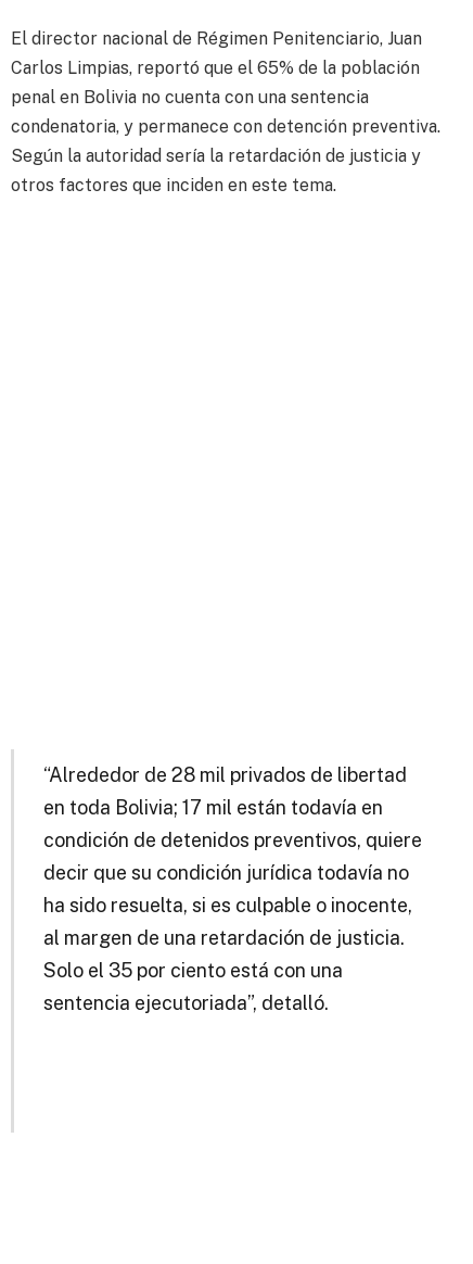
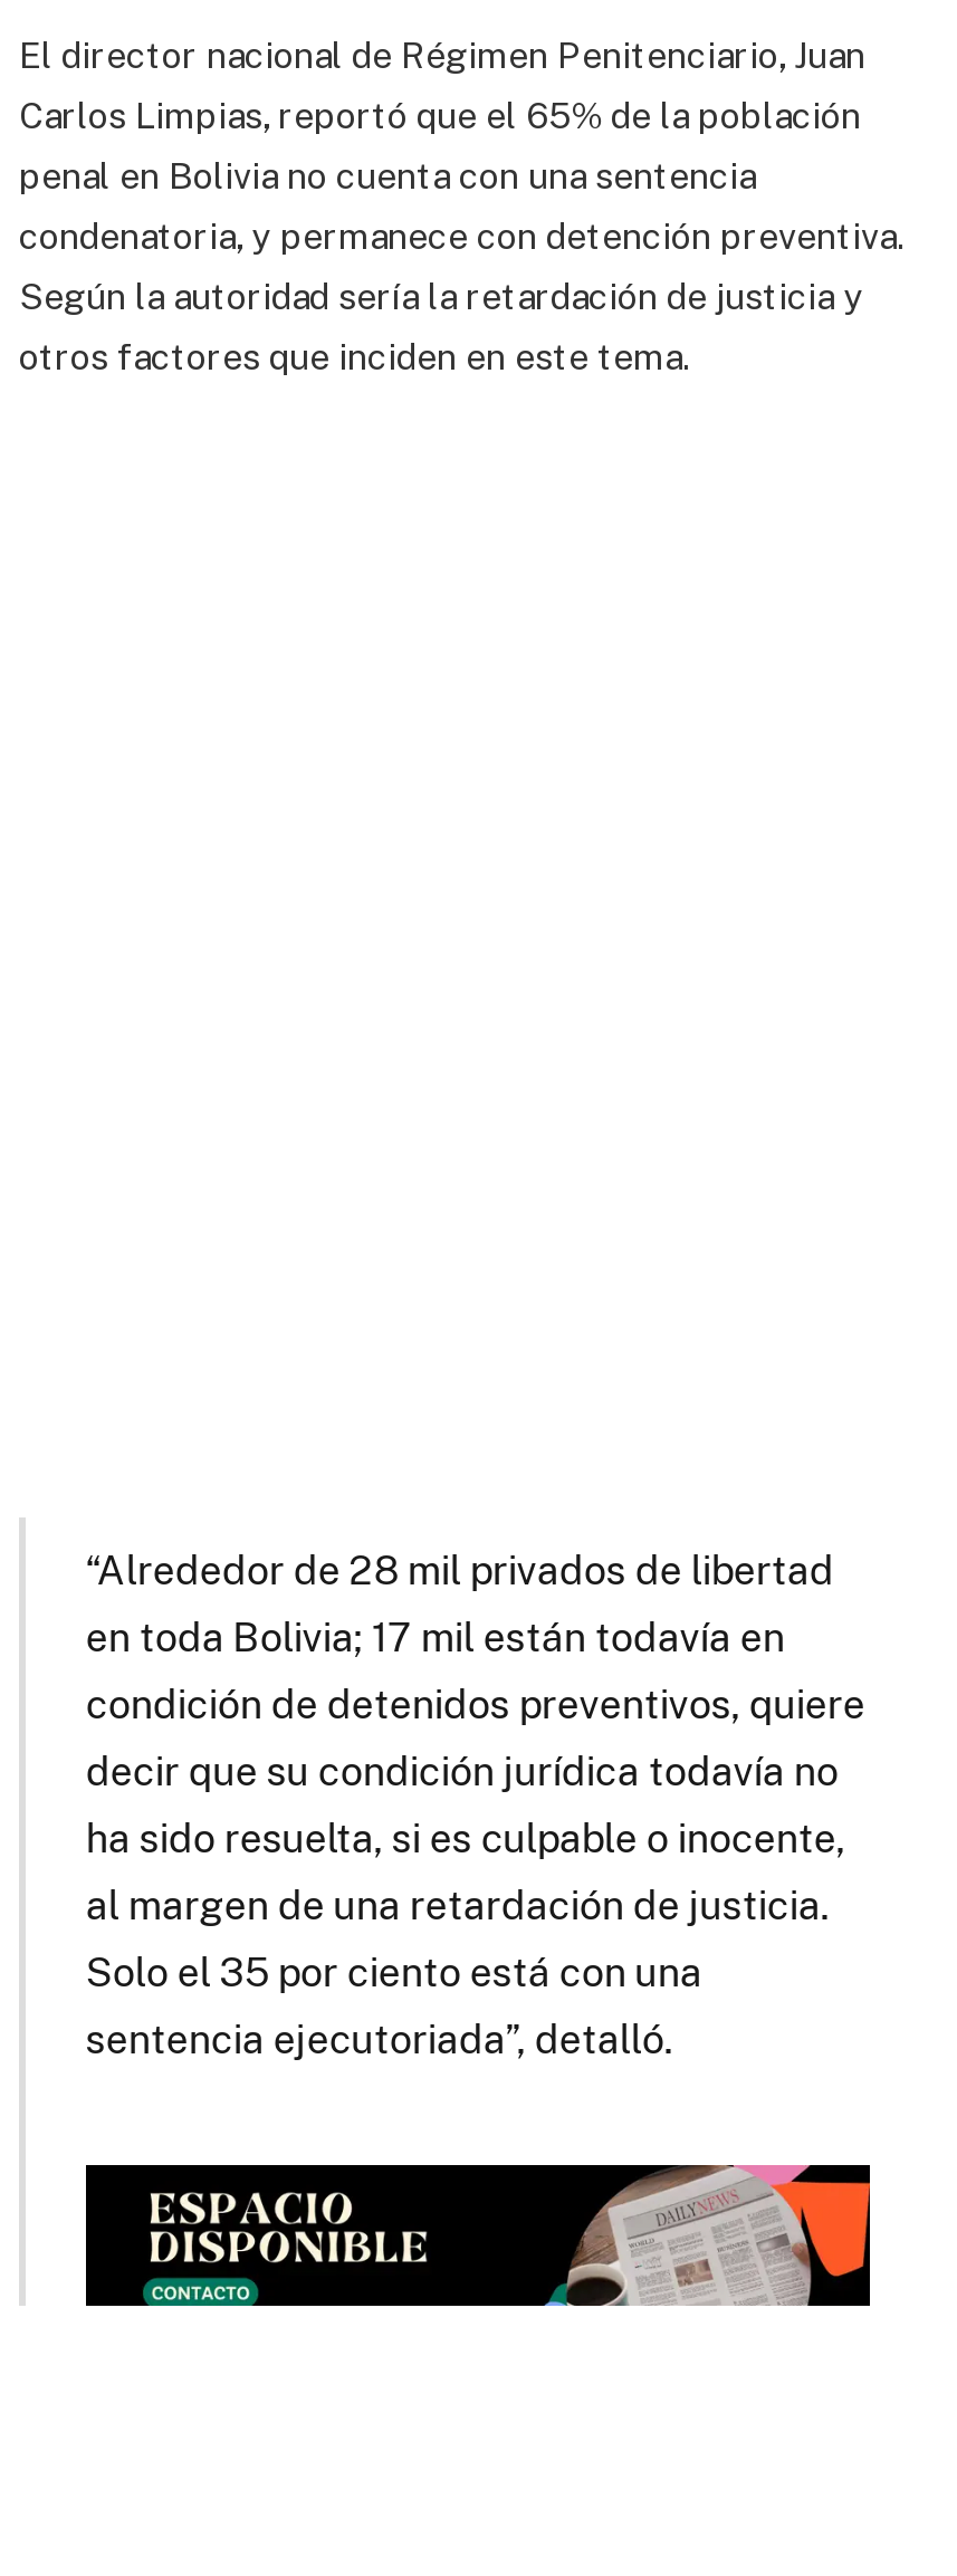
none -> [84,2163,872,2308] [image]

